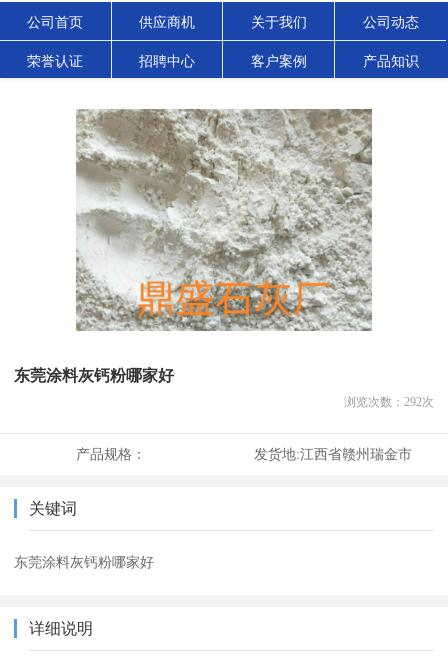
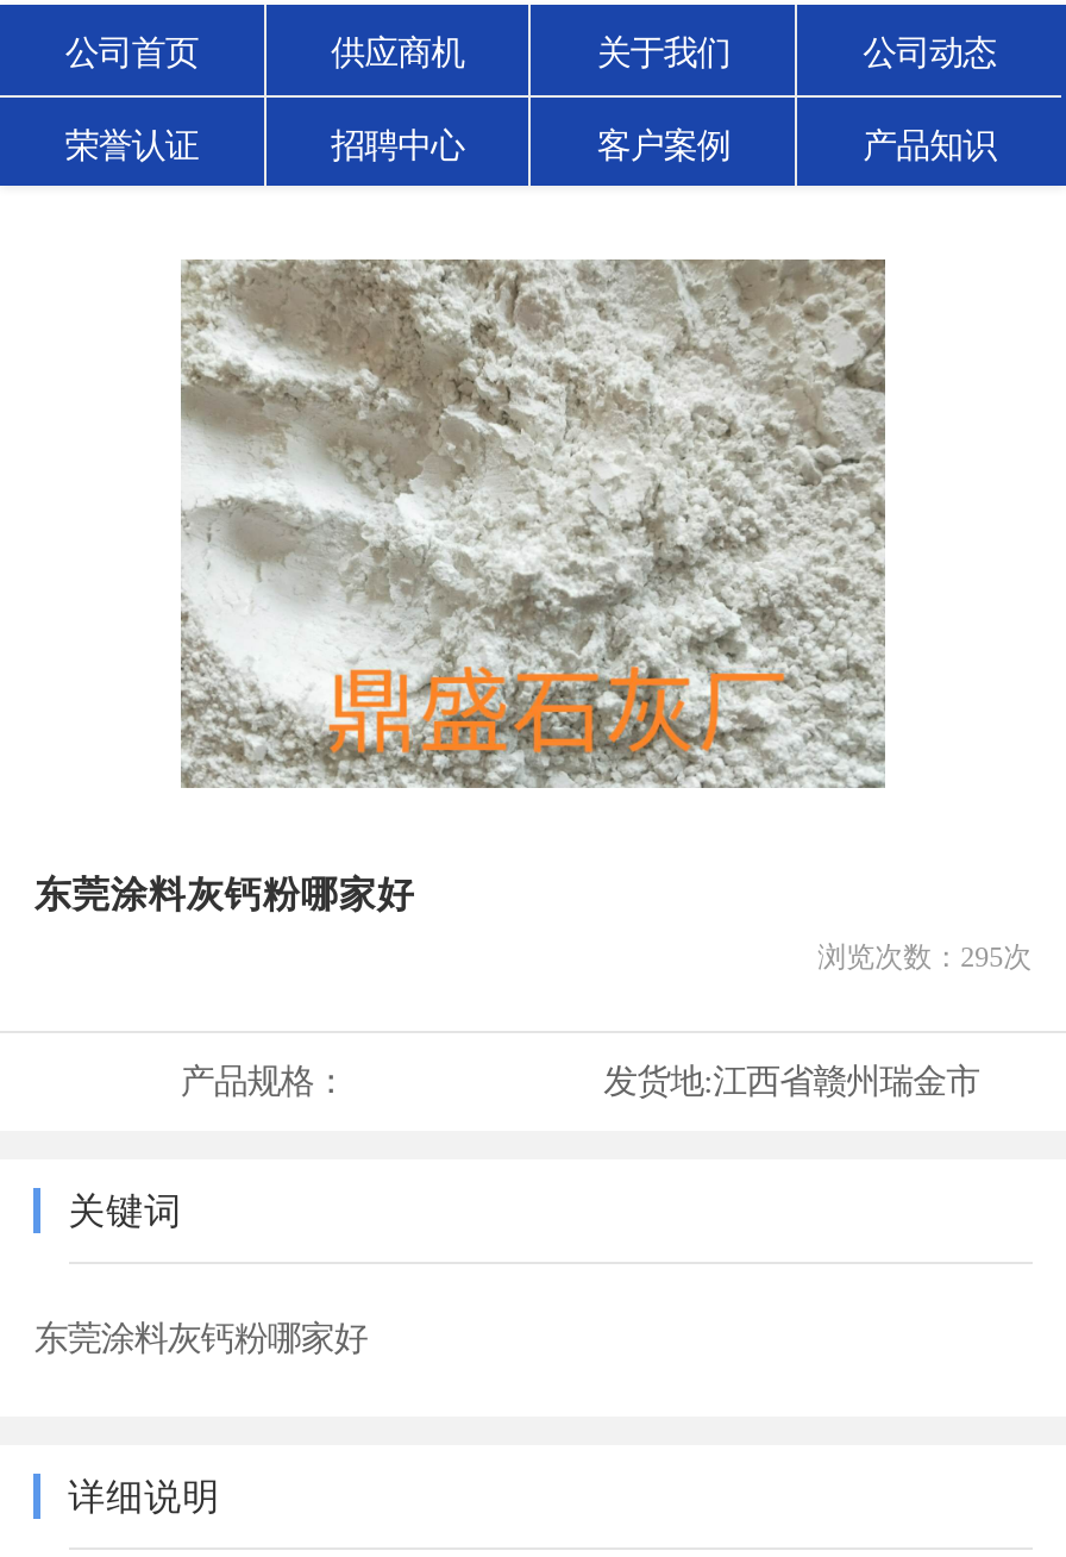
[344,395,434,409] 浏览次数：292次 -> [818,941,1032,974] 浏览次数：295次

